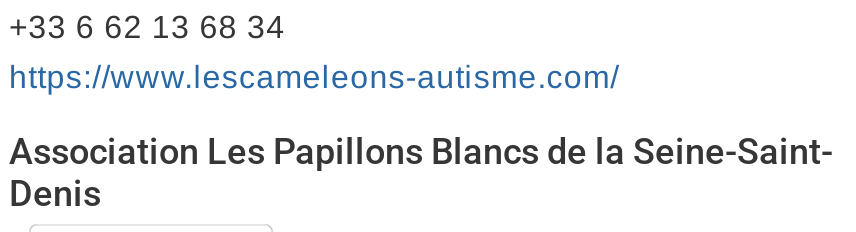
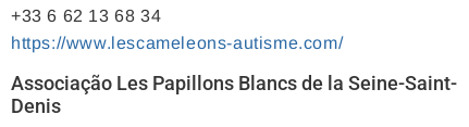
[9,130,833,172] Association Les Papillons Blancs de la Seine-Saint- -> [11,72,457,94] Associação Les Papillons Blancs de la Seine-Saint-

